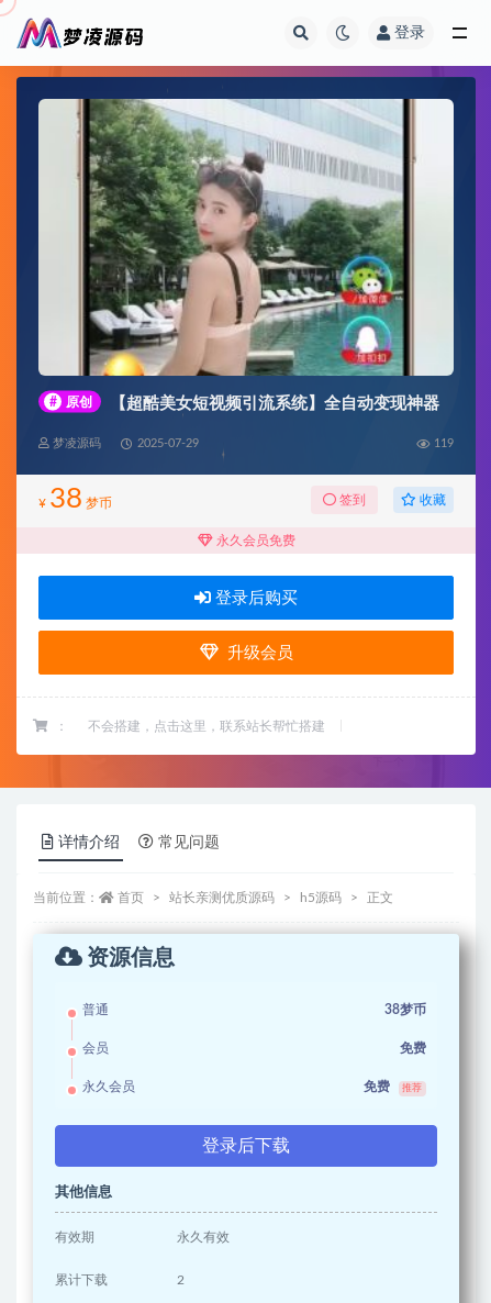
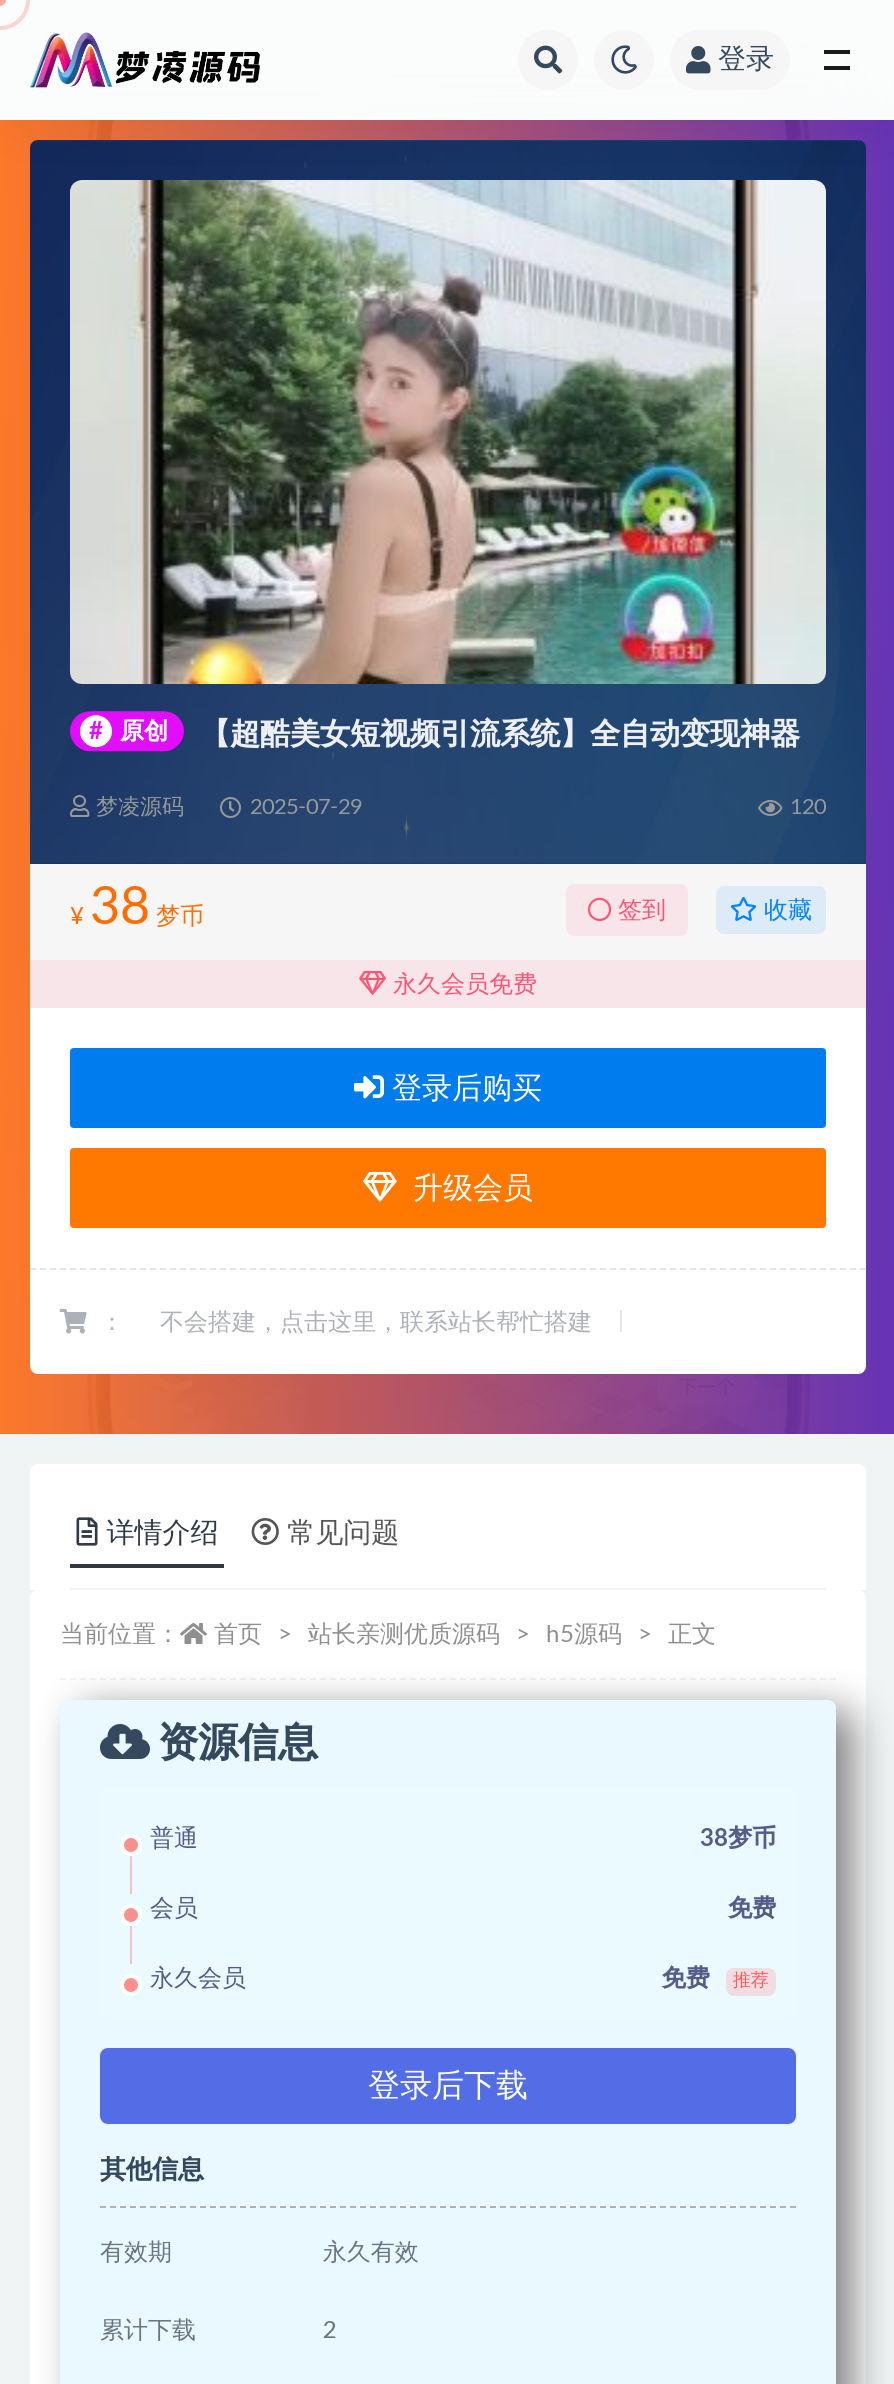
[434,437,454,449] 119 -> [790,796,826,818] 120

